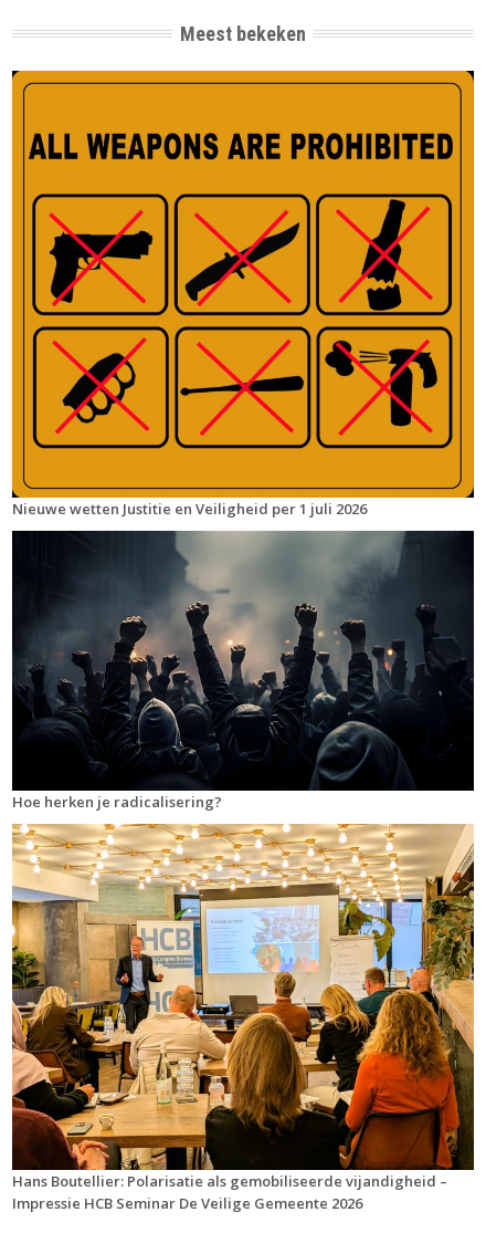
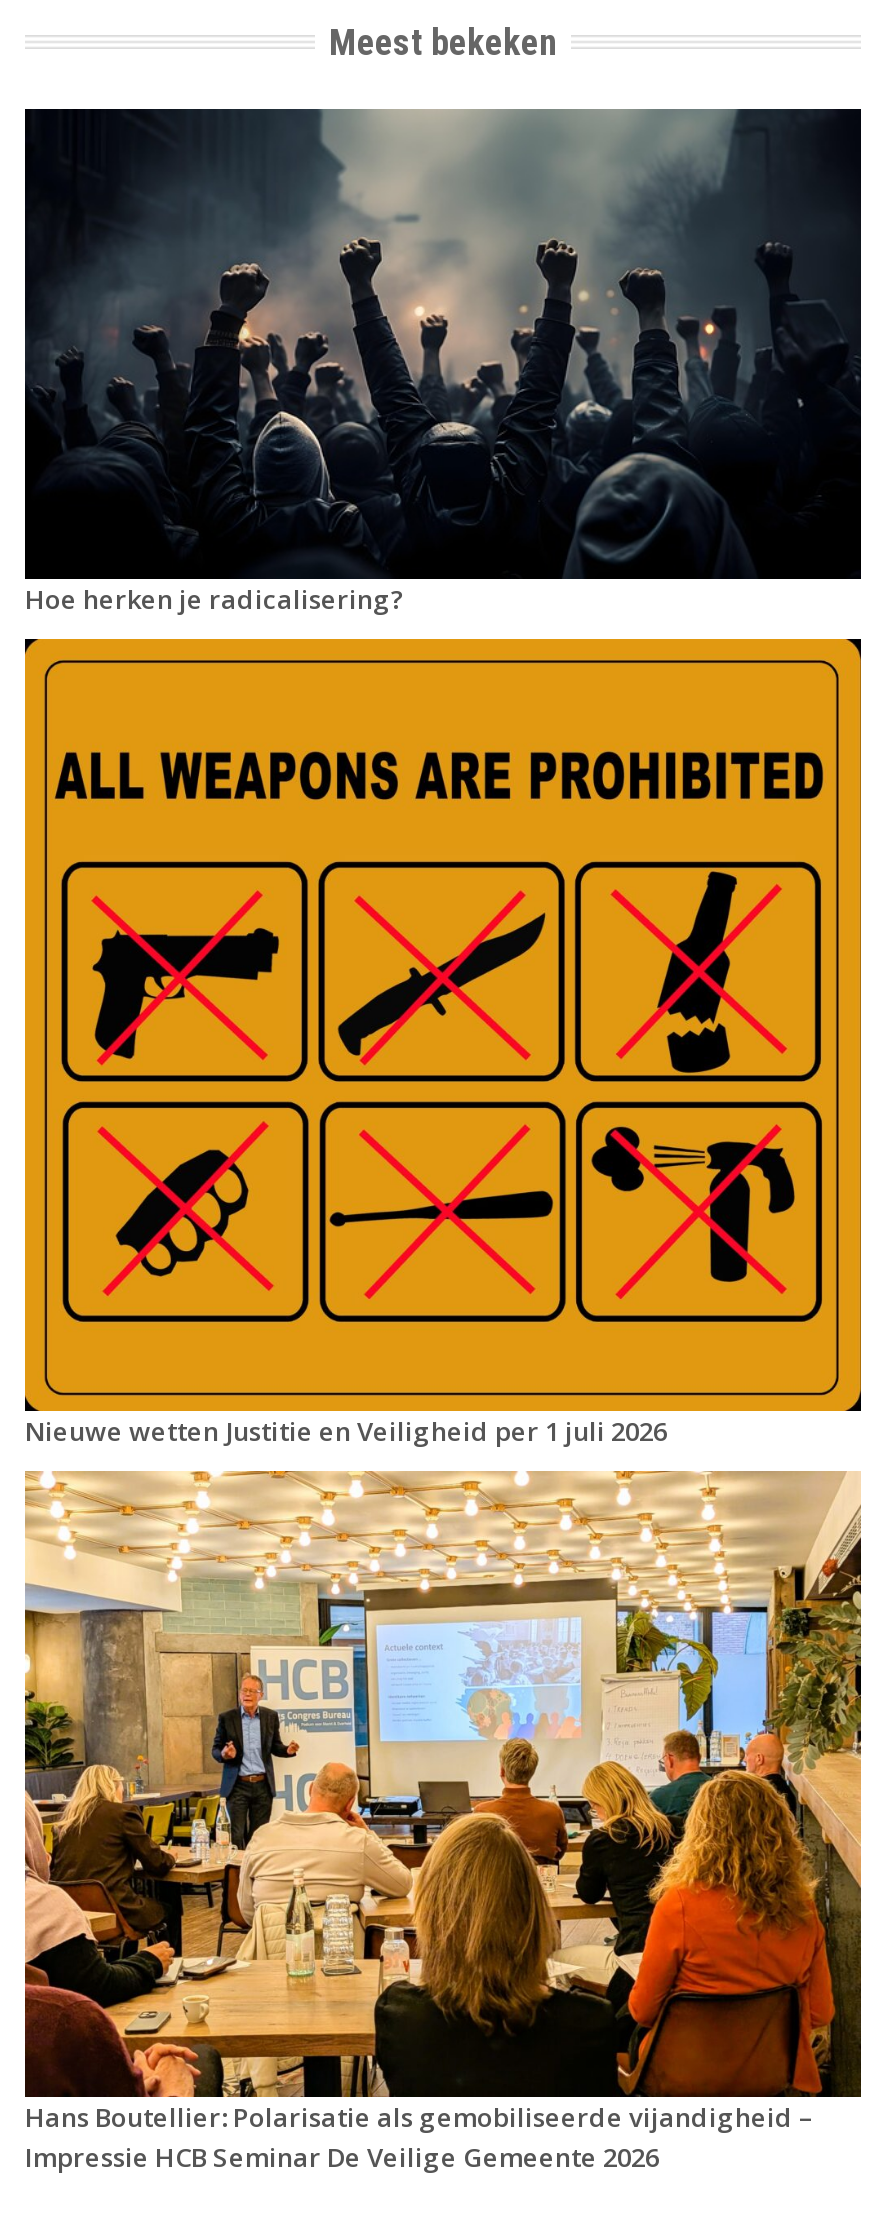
moved [80,129,361,166] -> [147,743,657,809]: [image]
moved [348,199,427,299] -> [633,869,777,1049]: [image]
moved [325,338,437,431] -> [591,1121,795,1289]: [image]
moved [12,499,367,519] -> [25,1412,667,1448]: Nieuwe wetten Justitie en Veiligheid per 1 juli 2026
moved [11,530,475,811] -> [23,107,863,617]: [image] | Hoe herken je radicalisering?

